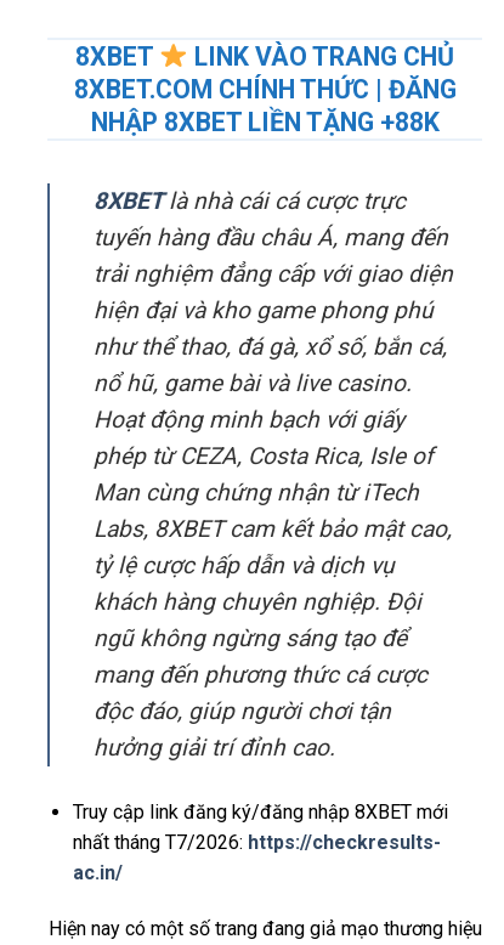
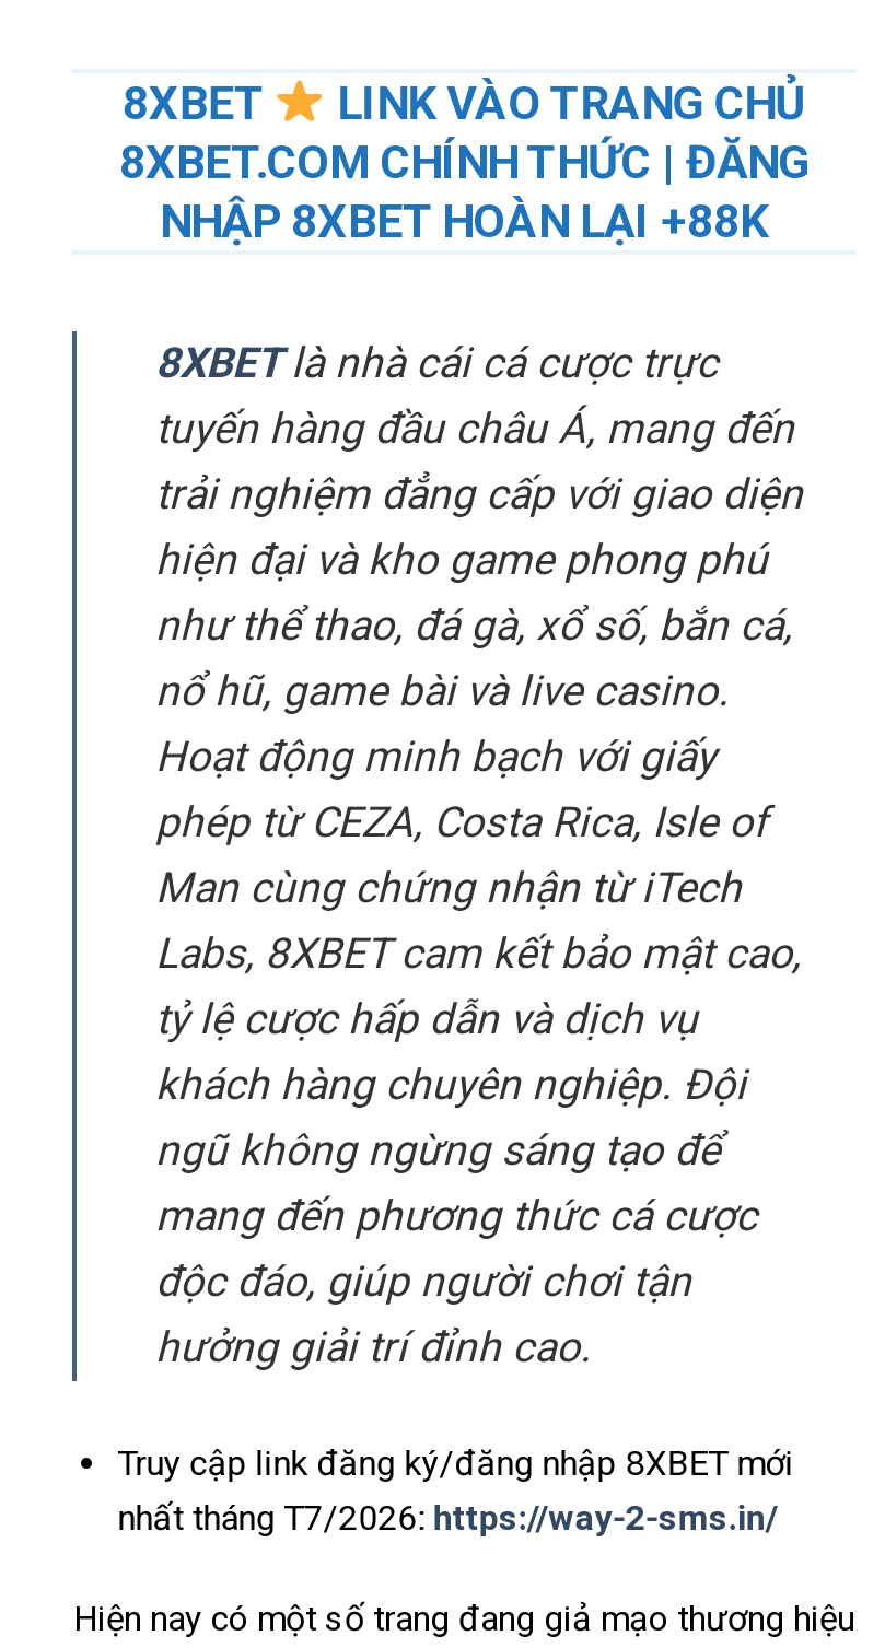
[90,107,439,137] NHẬP 8XBET LIỀN TẶNG +88K -> [160,193,768,248] NHẬP 8XBET HOÀN LẠI +88K
[73,831,441,884] nhất tháng T7/2026: https://checkresults- | ac.in/ -> [118,1497,778,1538] nhất tháng T7/2026: https://way-2-sms.in/

